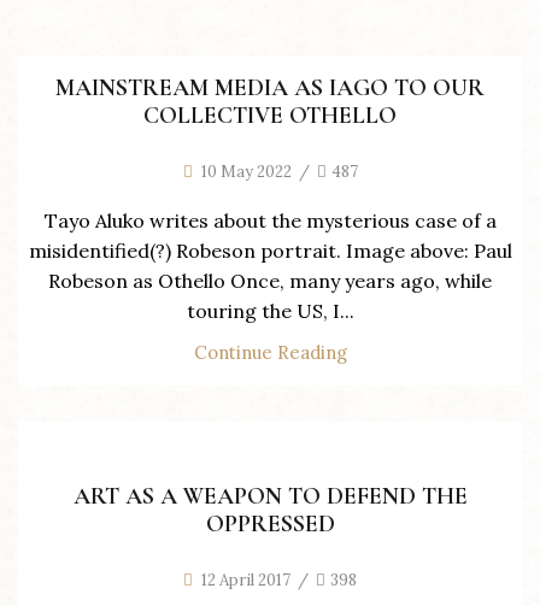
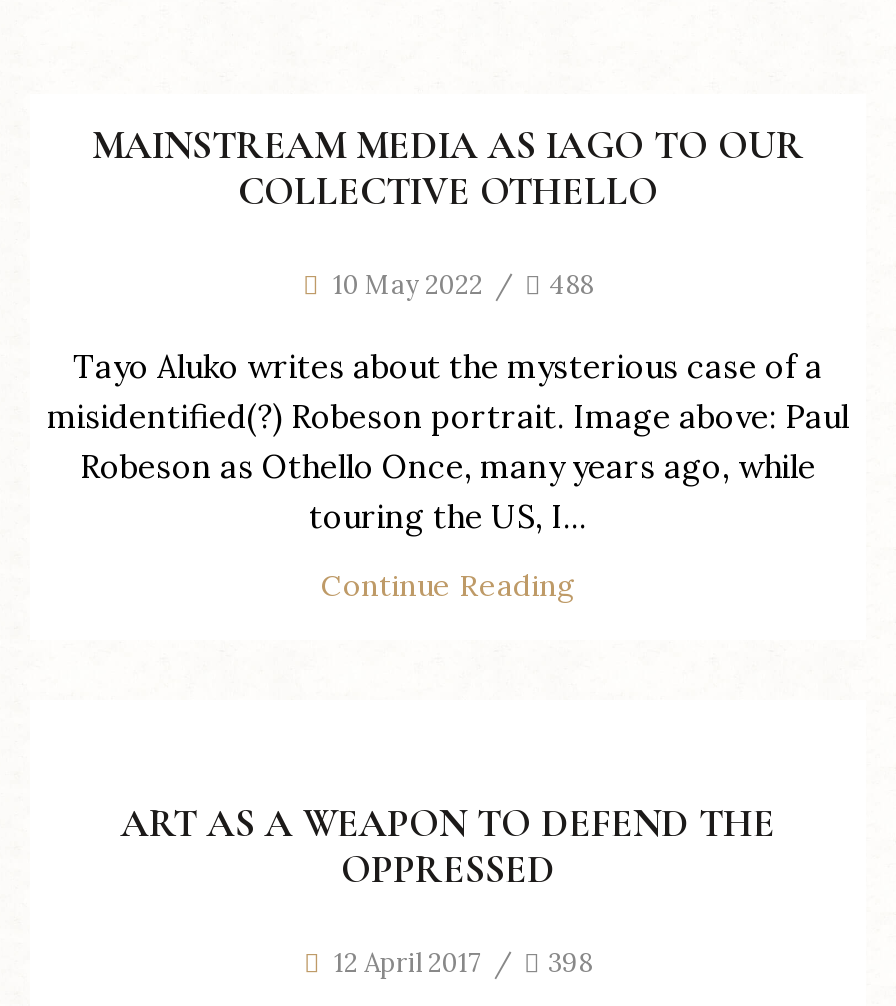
[197,161,357,182] 10 May 2022 / 487 -> [327,268,593,302] 10 May 2022 / 488

